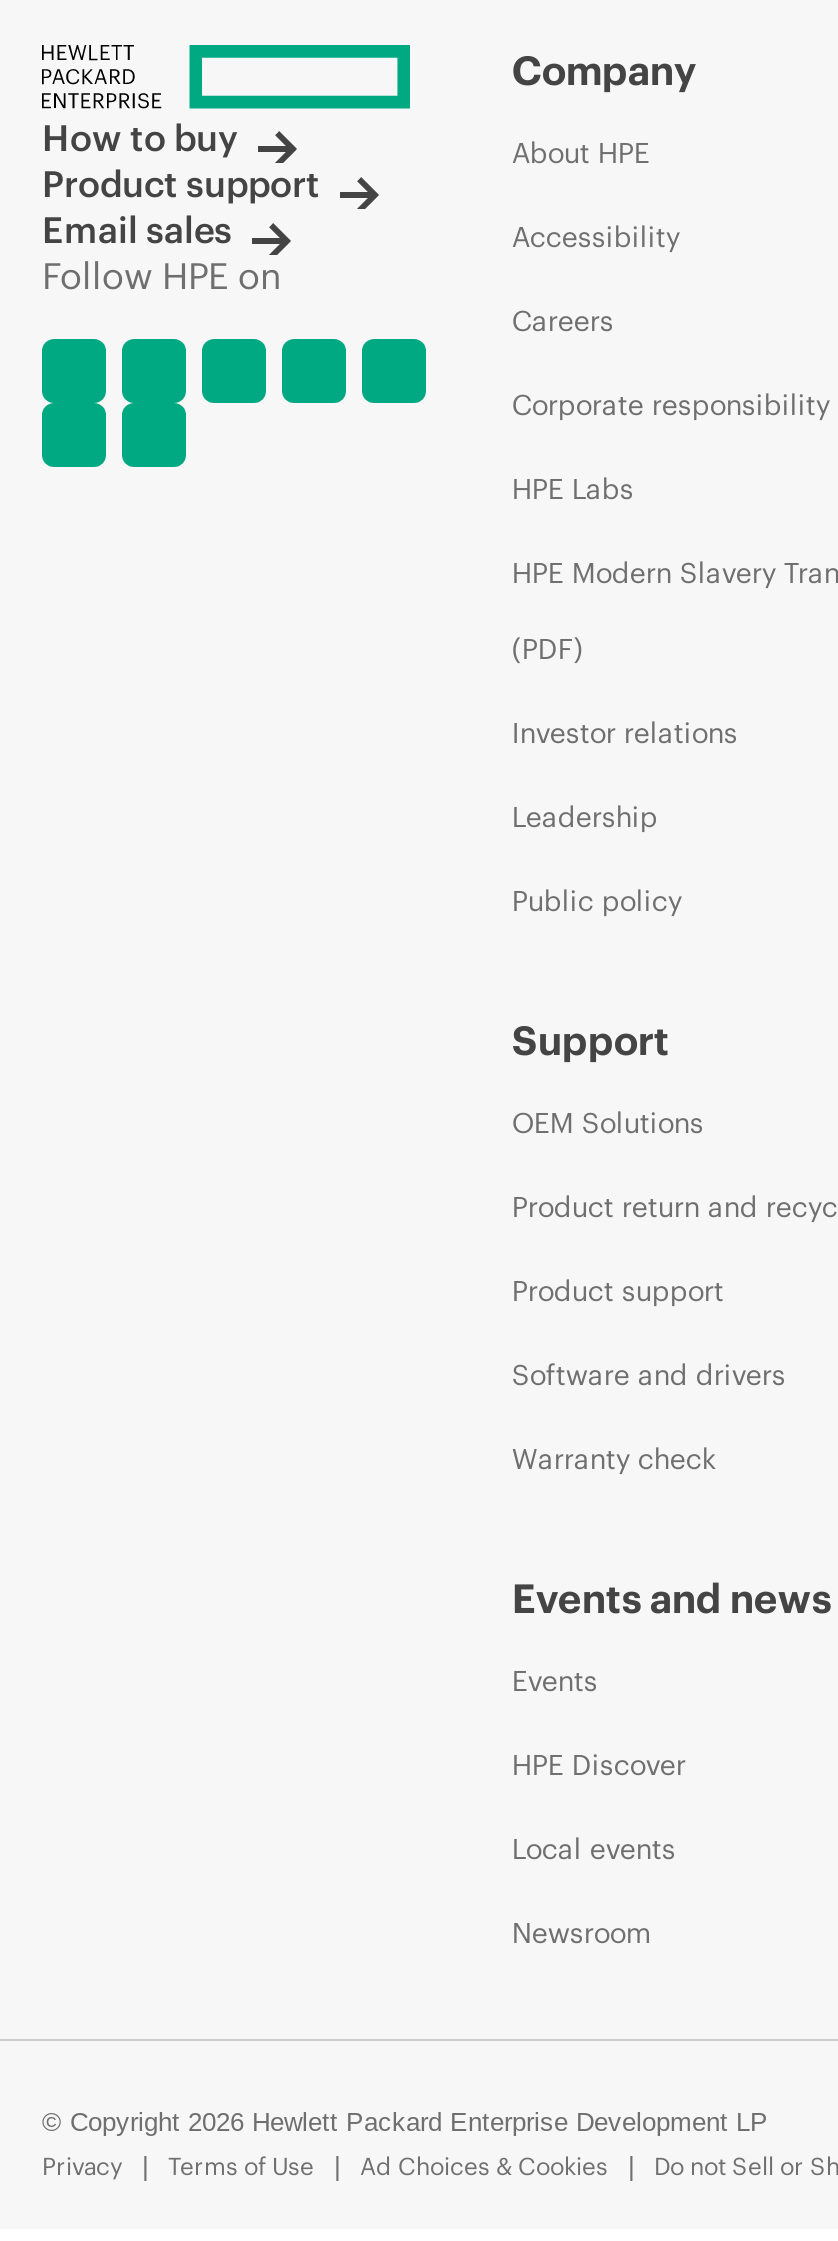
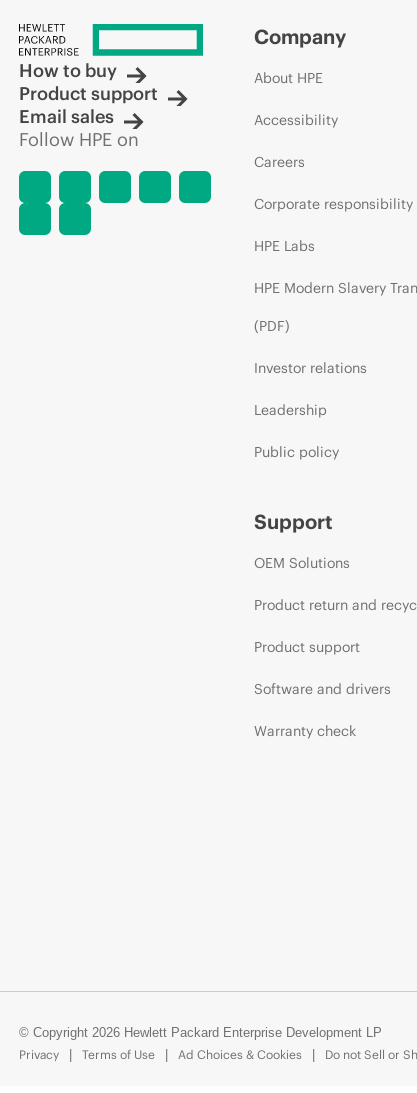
[512,1572,832,1950] Events and news | Events | HPE Discover | Local events | Newsroom -> none

